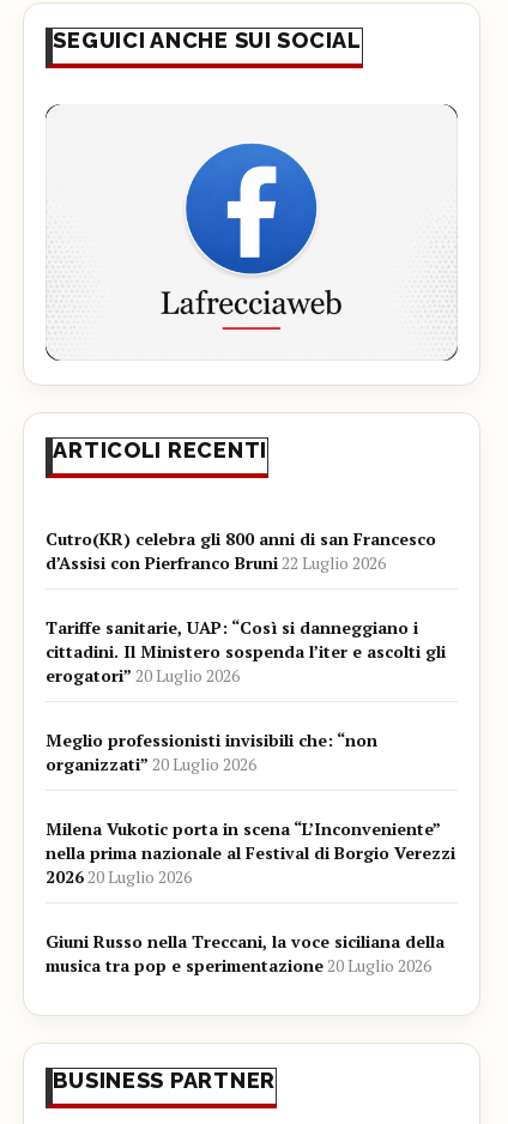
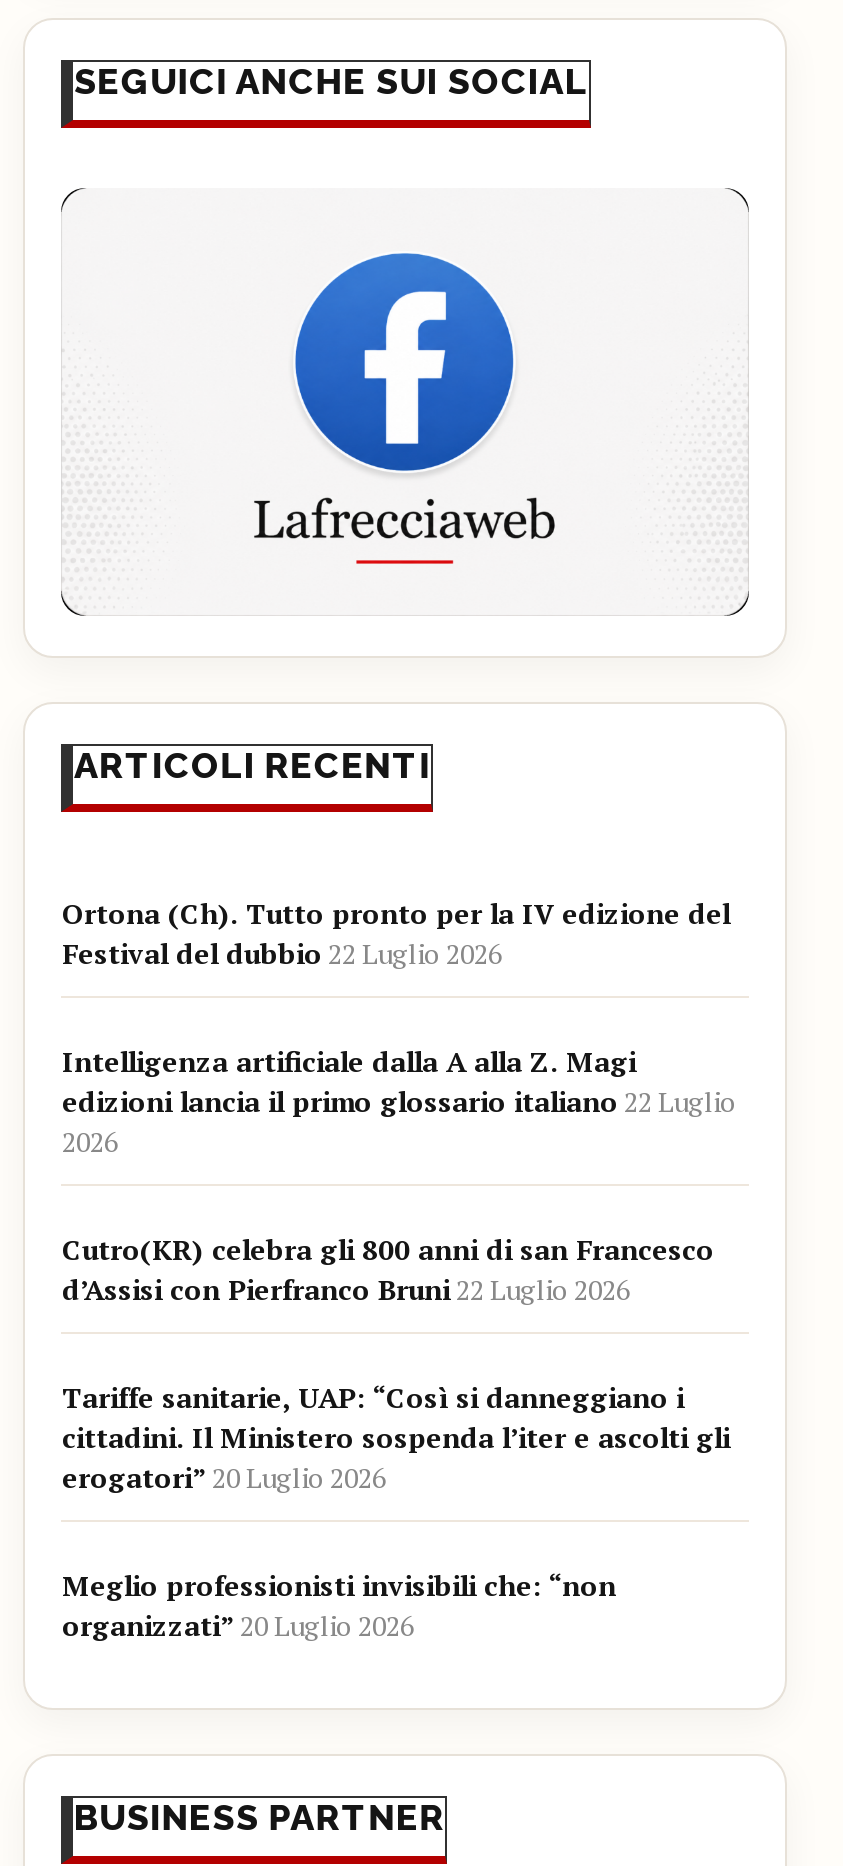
none -> [62,894,736,1160] Ortona (Ch). Tutto pronto per la IV edizione del | Festival del dubbio 22 Luglio 2026 | Intelligenza artificiale dalla A alla Z. Magi | edizioni lancia il primo glossario italiano 22 Luglio | 2026
moved [46,527,446,776] -> [62,1230,730,1644]: Cutro(KR) celebra gli 800 anni di san Francesco | d’Assisi con Pierfranco Bruni 22 Luglio 2026 | Tariffe sanitarie, UAP: “Così si danneggiano i | cittadini. Il Ministero sospenda l’iter e ascolti gli | erogatori” 20 Luglio 2026 | Meglio professionisti invisibili che: “non | organizzati” 20 Luglio 2026
[46,817,456,977] Milena Vukotic porta in scena “L’Inconveniente” | nella prima nazionale al Festival di Borgio Verezzi | 2026 20 Luglio 2026 | Giuni Russo nella Treccani, la voce siciliana della | musica tra pop e sperimentazione 20 Luglio 2026 -> none

